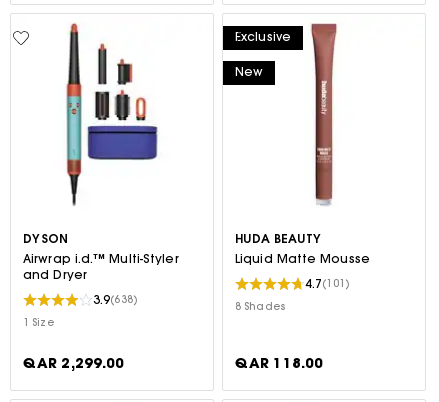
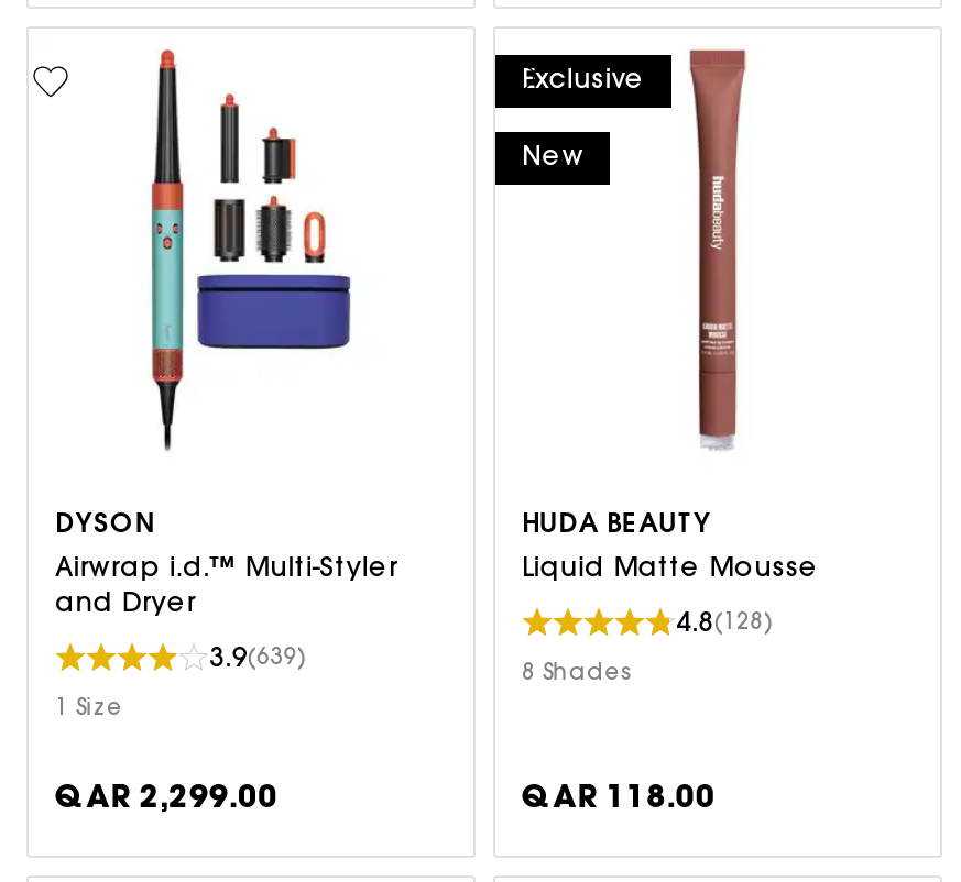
[305,279,349,291] 4.7(101) -> [676,611,772,638] 4.8(128)
[93,295,137,307] 3.9(638) -> [209,647,306,673] 3.9(639)

